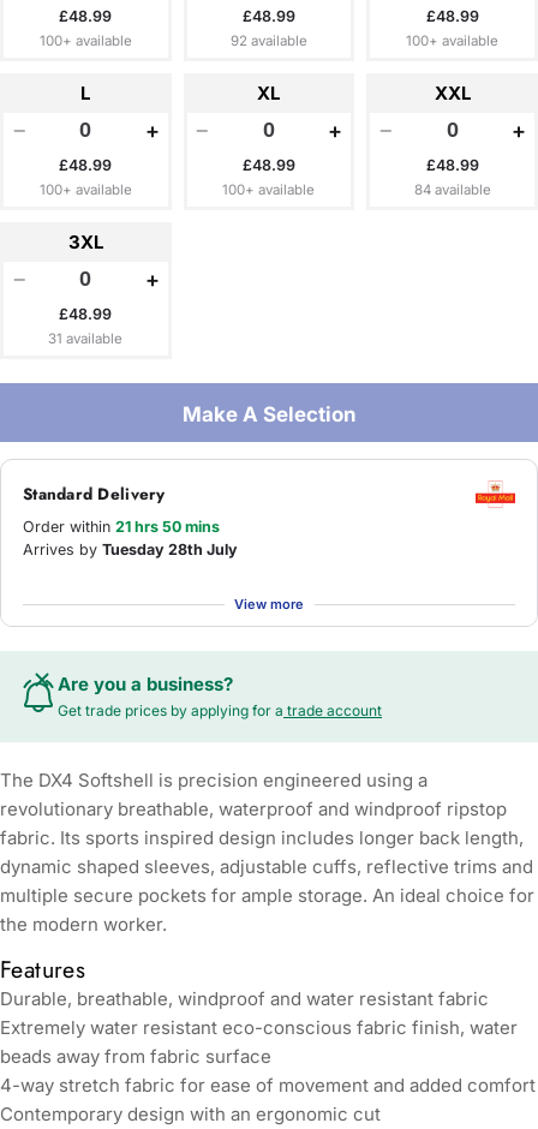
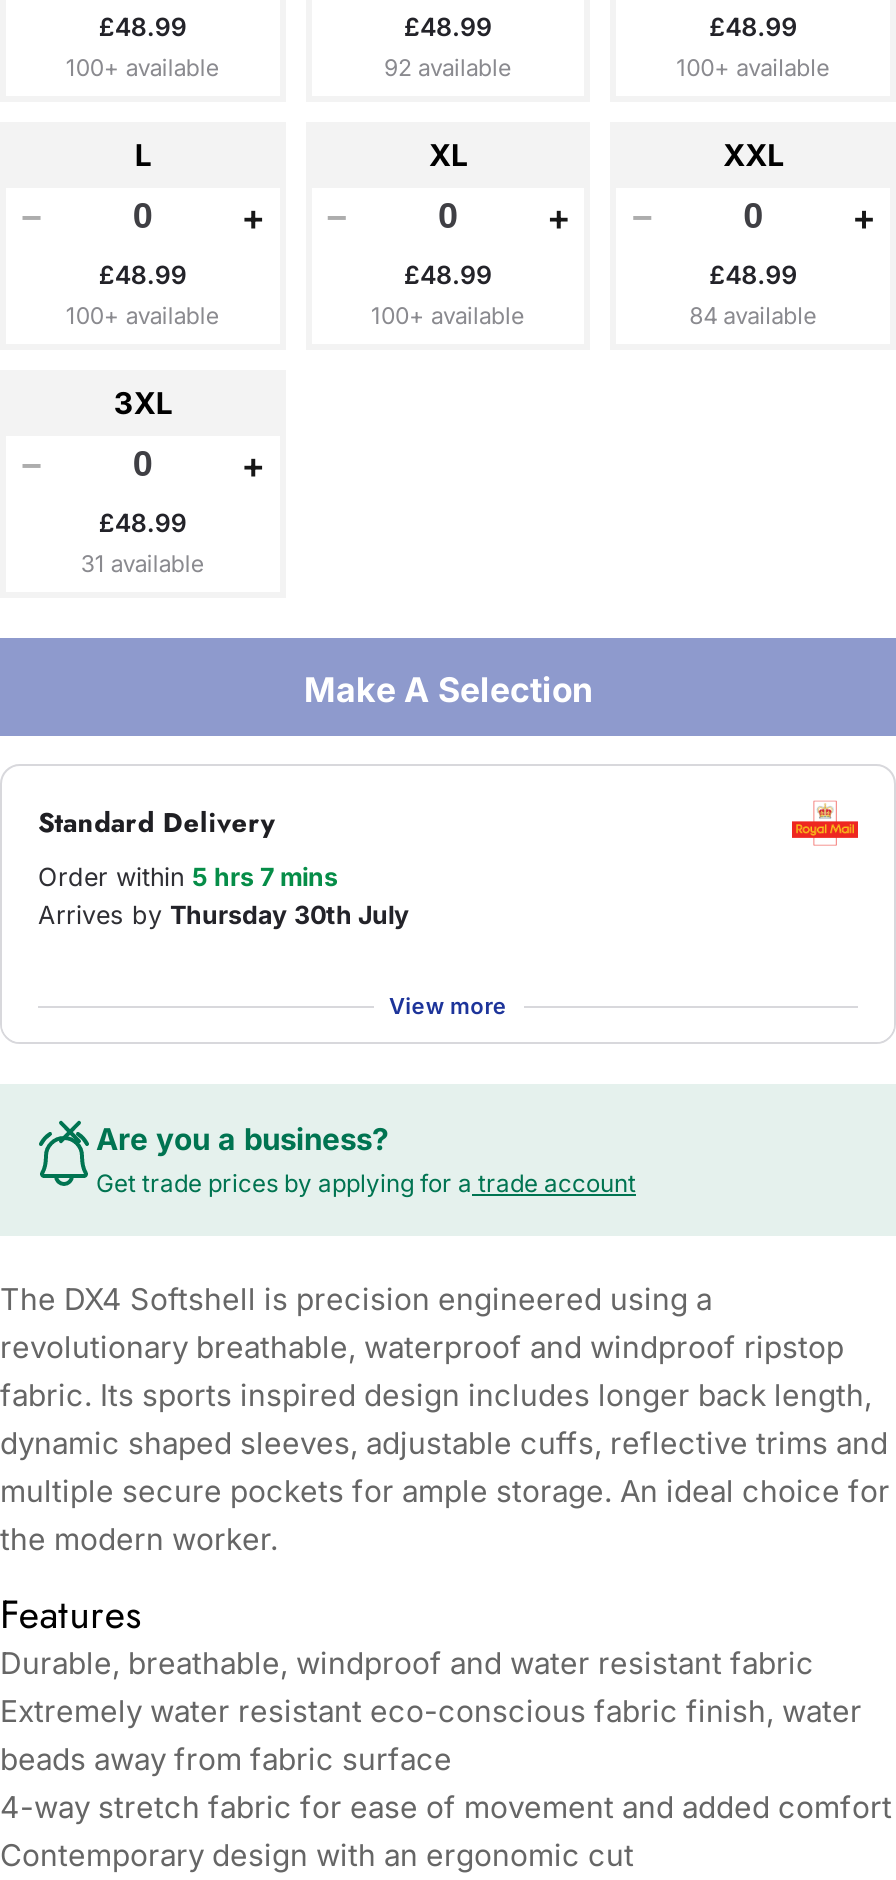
[23,518,220,536] Order within 21 hrs 50 mins -> [38,862,338,892] Order within 5 hrs 7 mins
[23,541,238,559] Arrives by Tuesday 28th July -> [38,900,410,930] Arrives by Thursday 30th July

